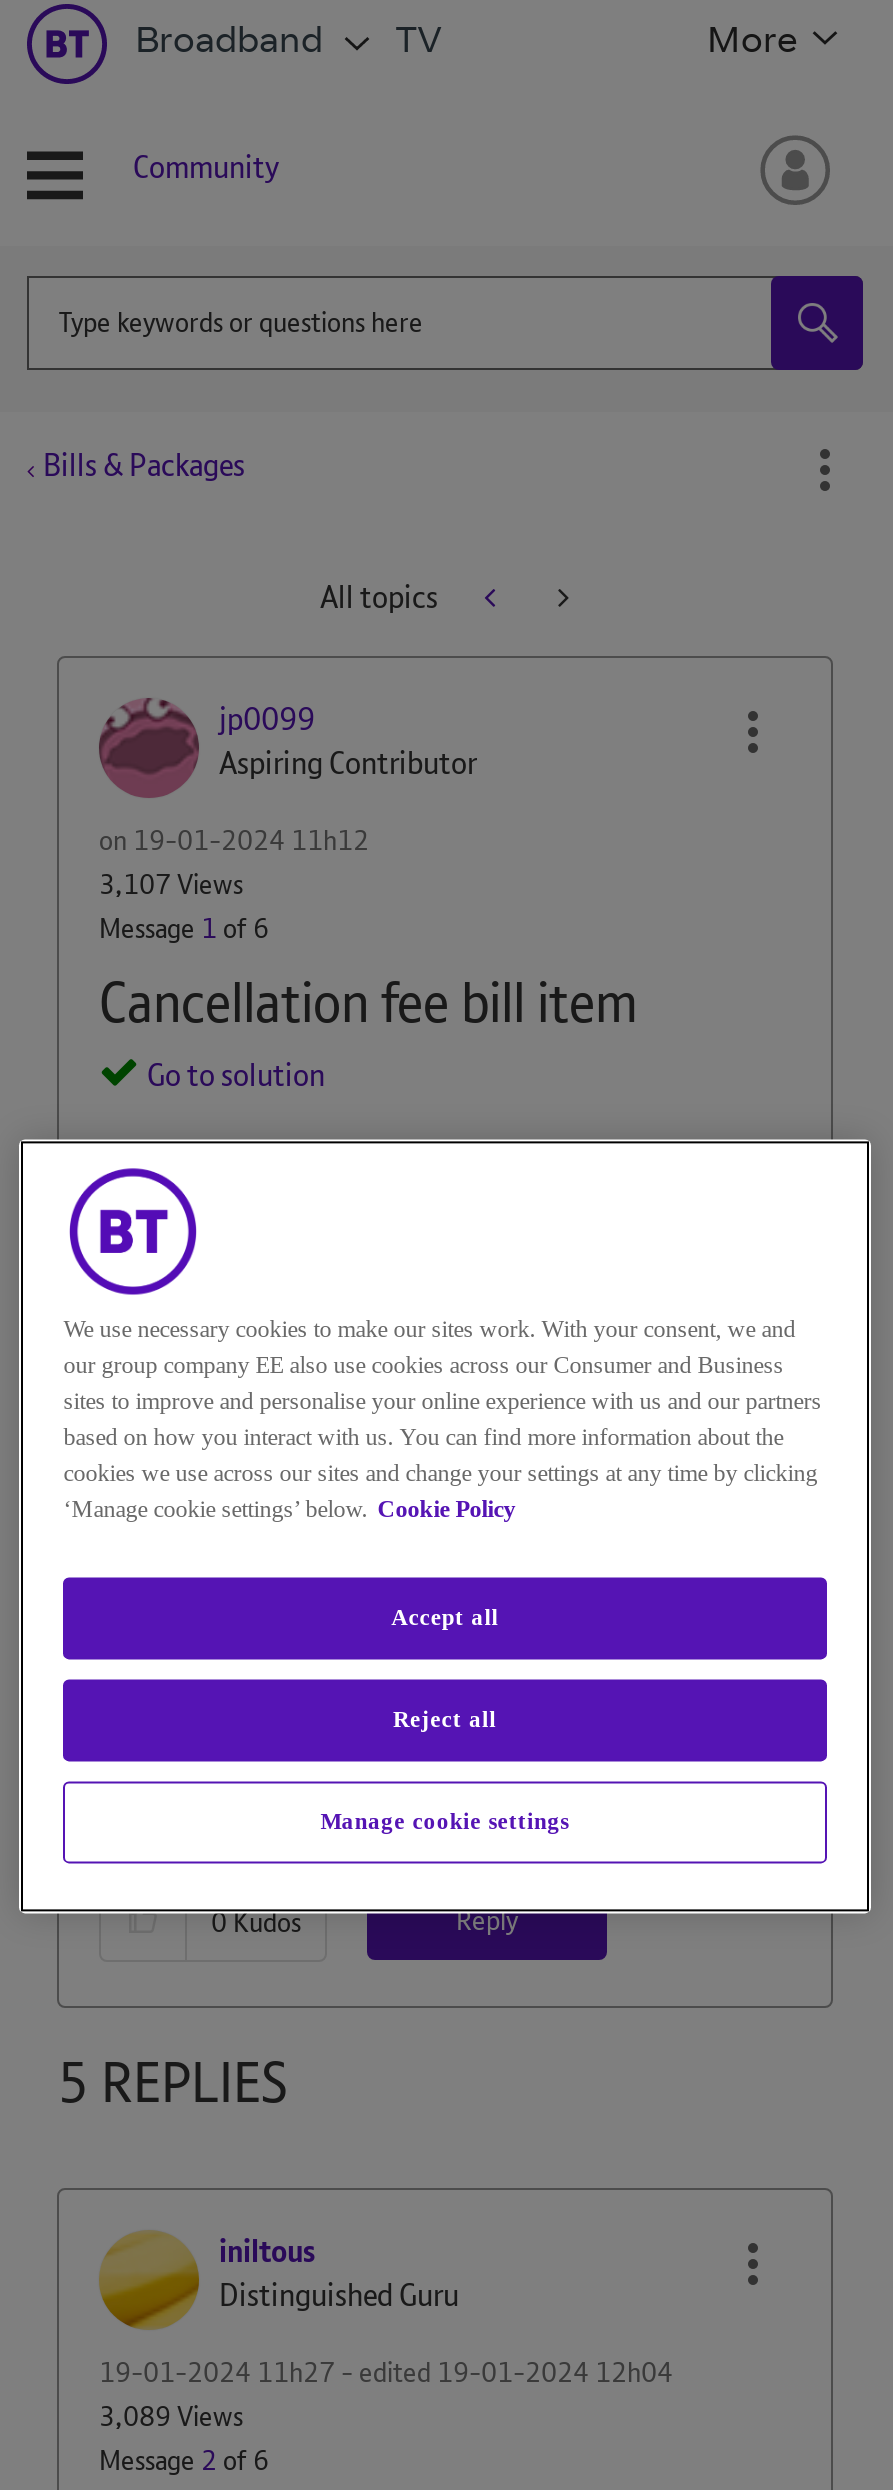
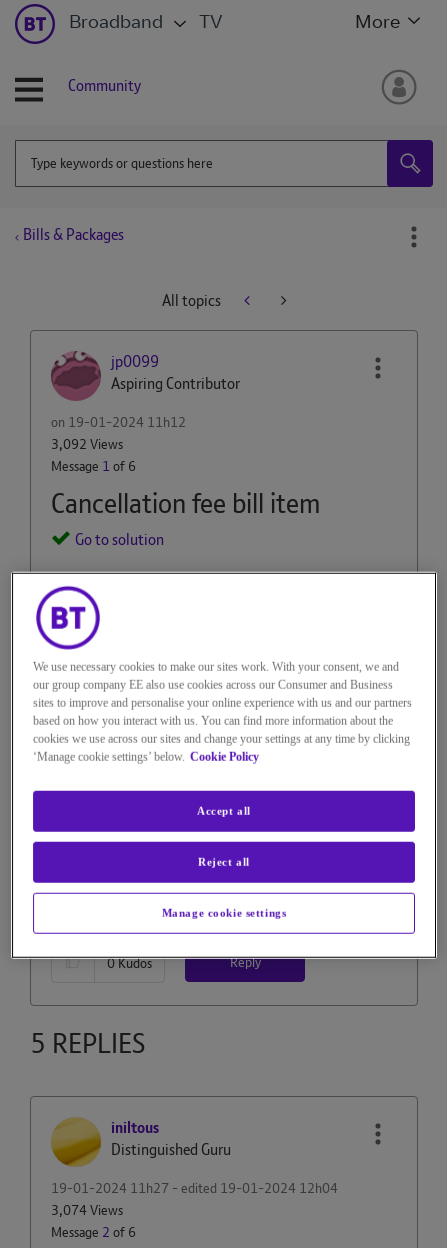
[99,866,243,902] 3,107 Views -> [51,435,123,453] 3,092 Views
[99,2397,243,2433] 3,089 Views -> [51,1200,123,1218] 3,074 Views

